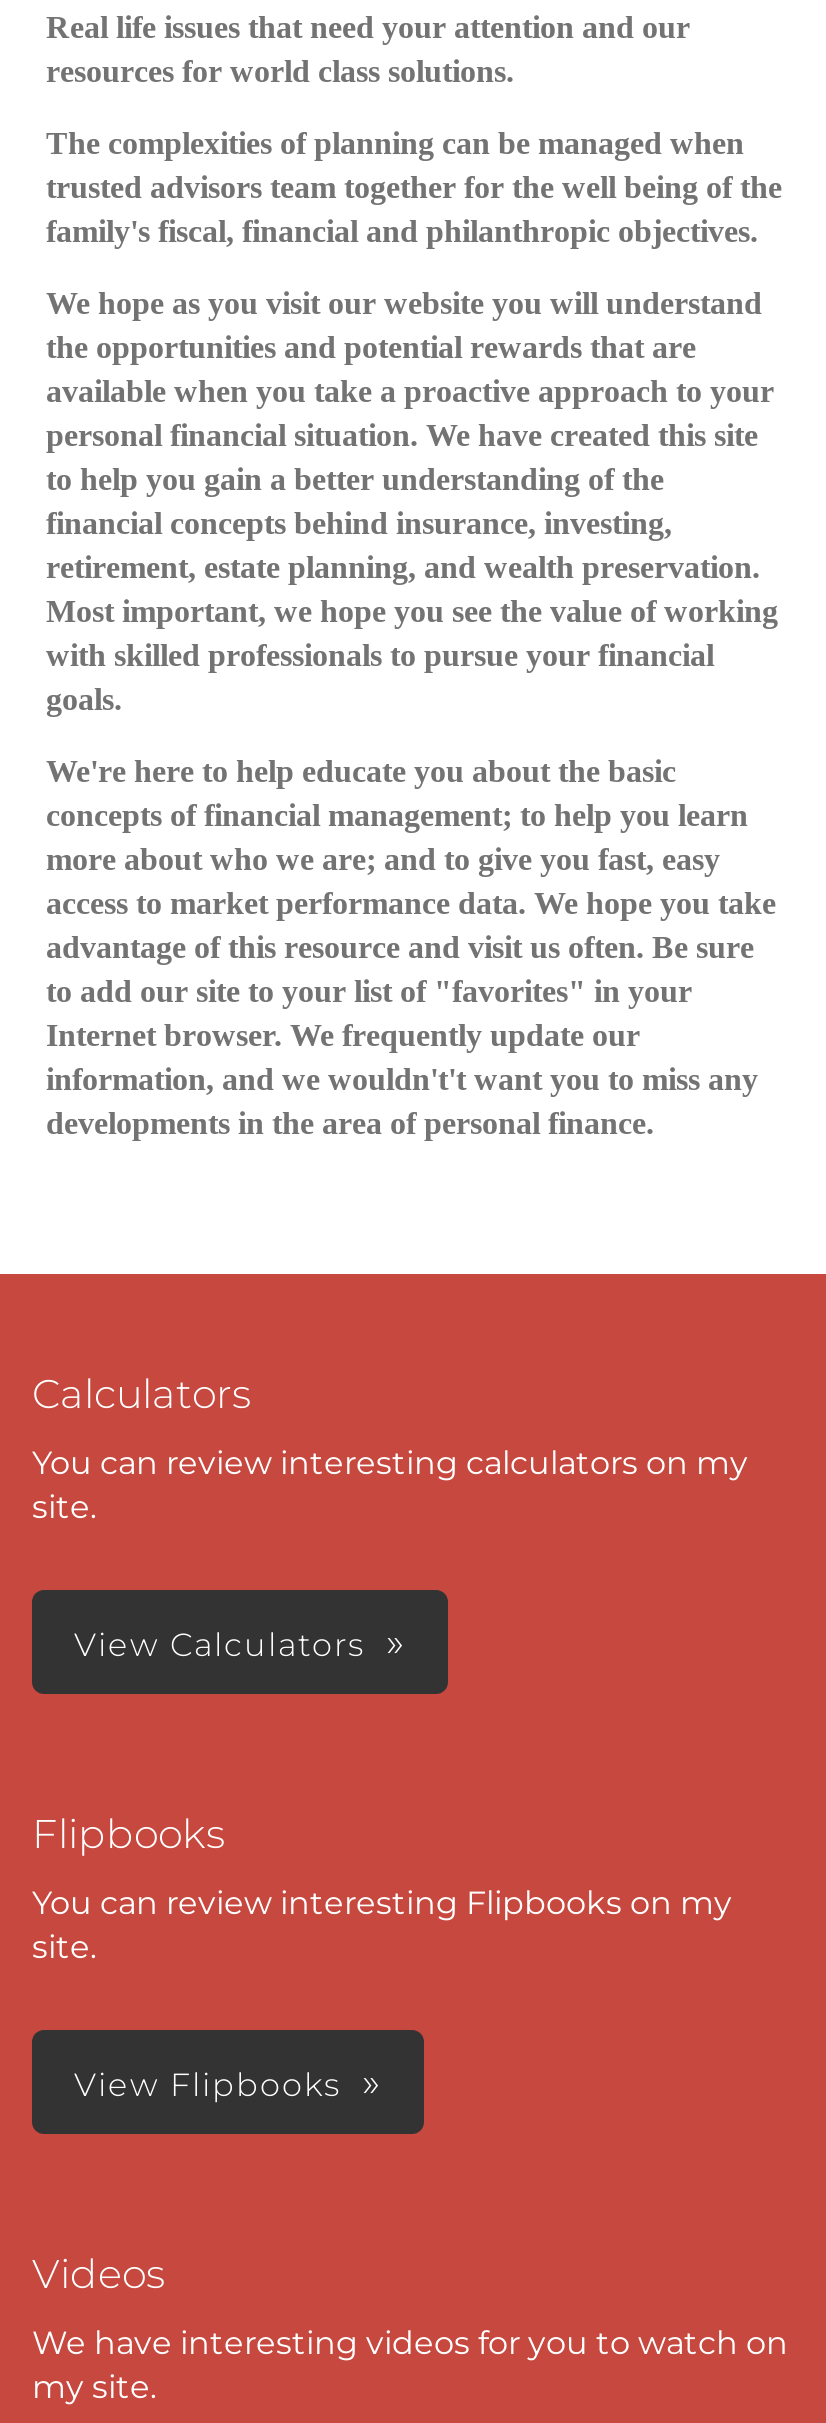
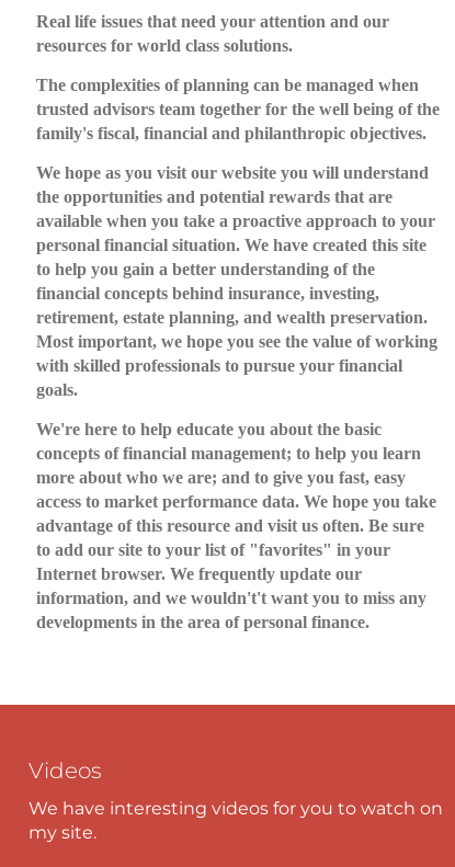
[32,1370,748,1526] Calculators | You can review interesting calculators on my | site. -> none
[74,1626,366,1664] View Calculators -> none
[32,1810,732,1966] Flipbooks | You can review interesting Flipbooks on my | site. -> none
[74,2066,342,2104] View Flipbooks -> none

